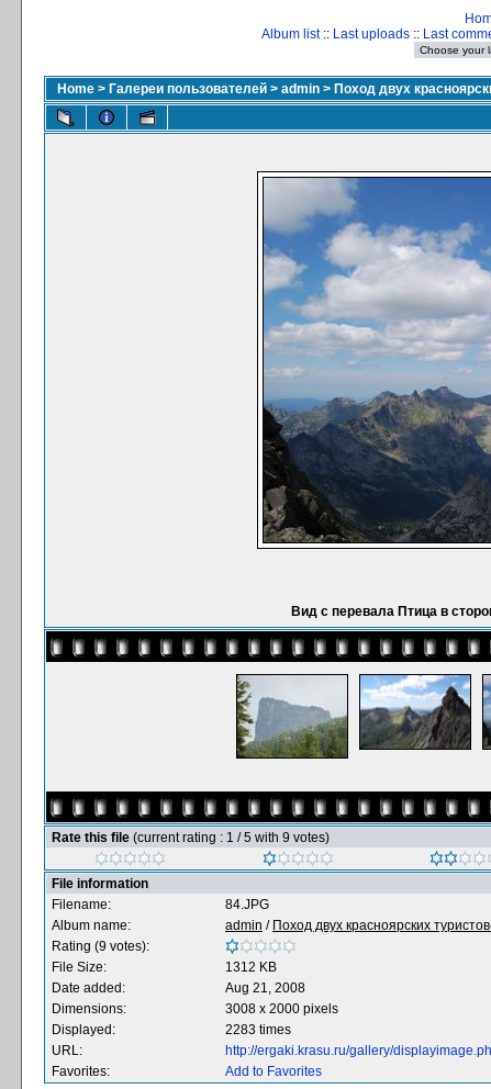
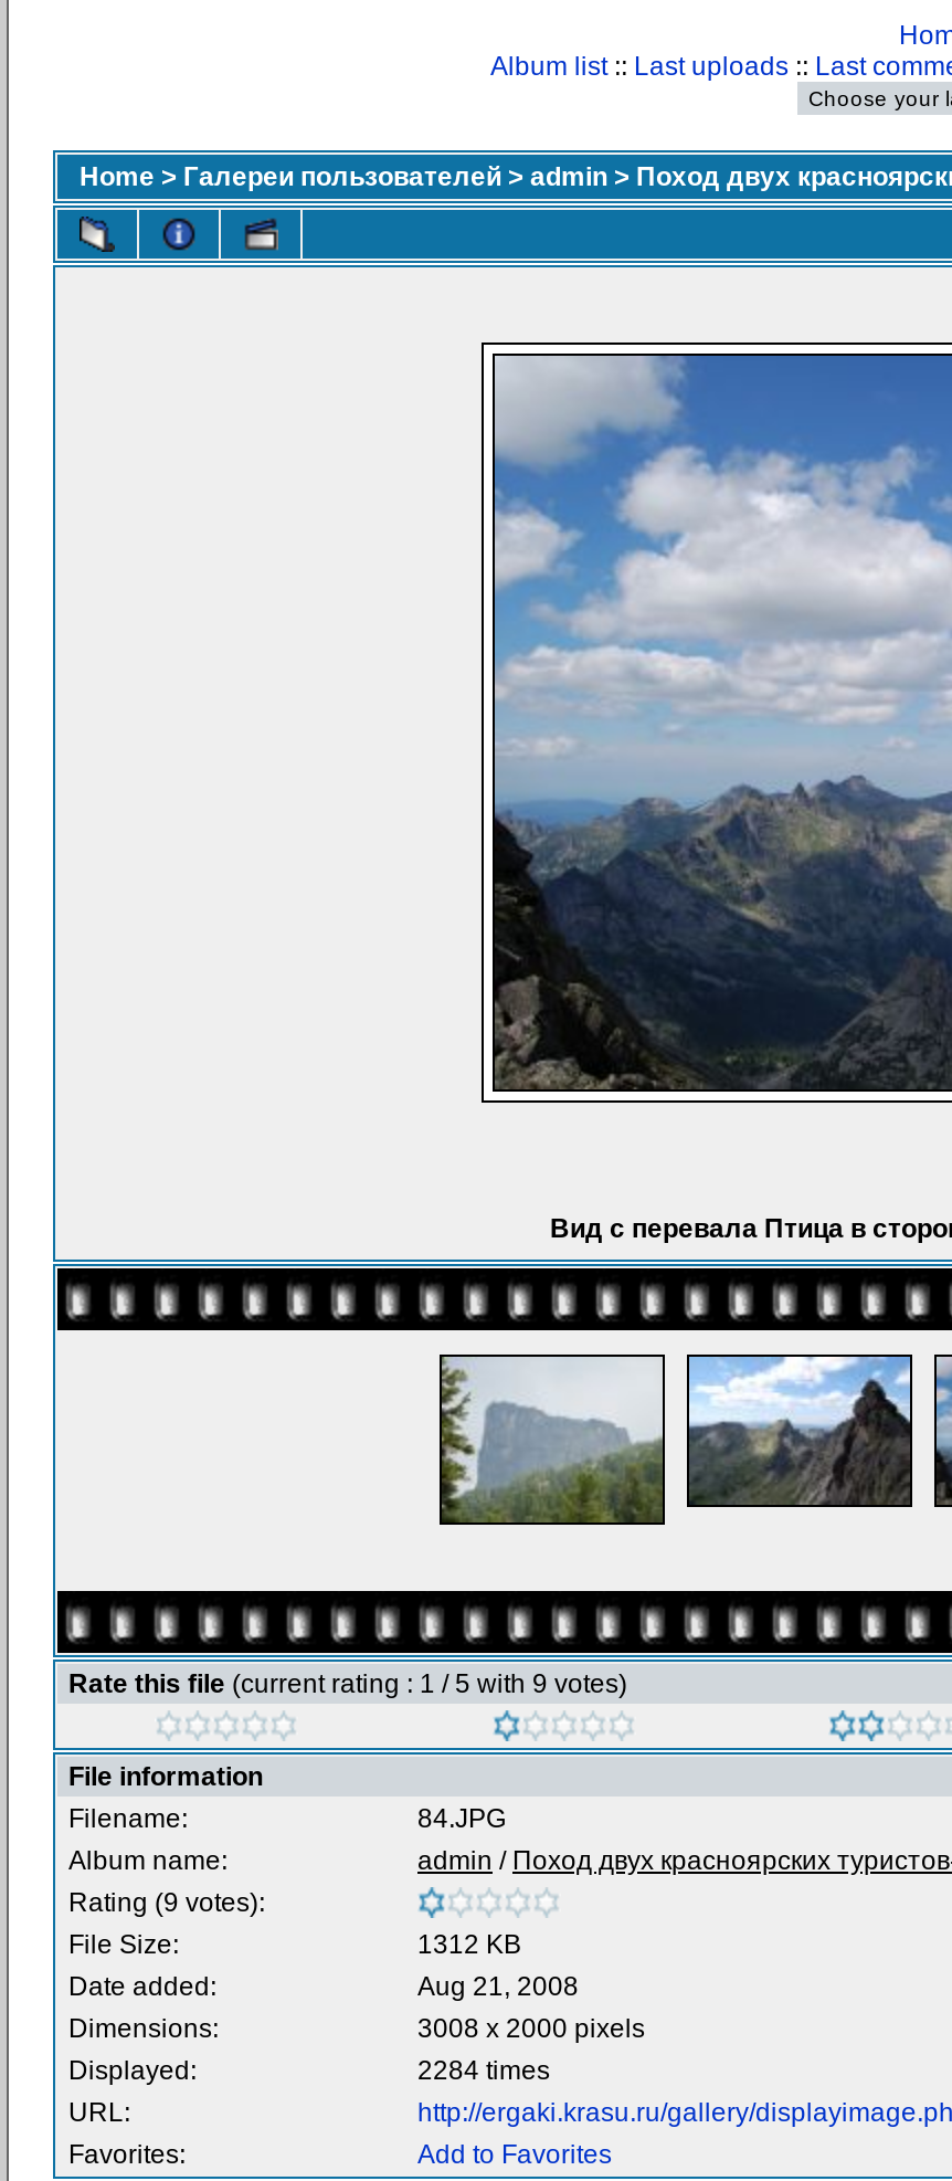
[225,1022,291,1037] 2283 times -> [417,2055,550,2086] 2284 times

